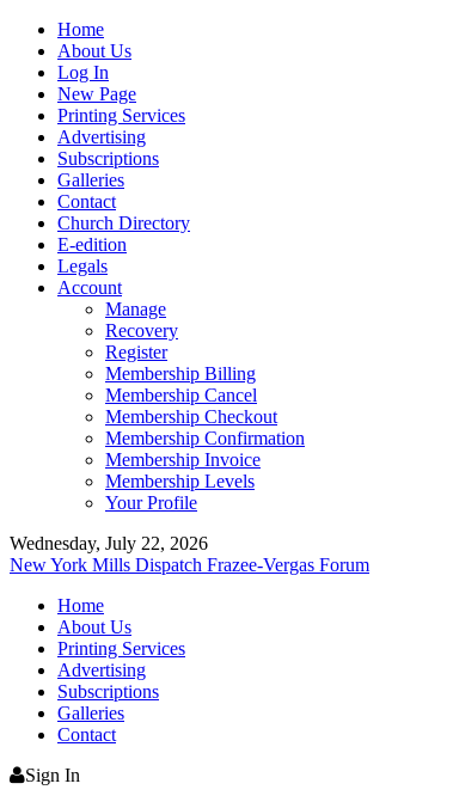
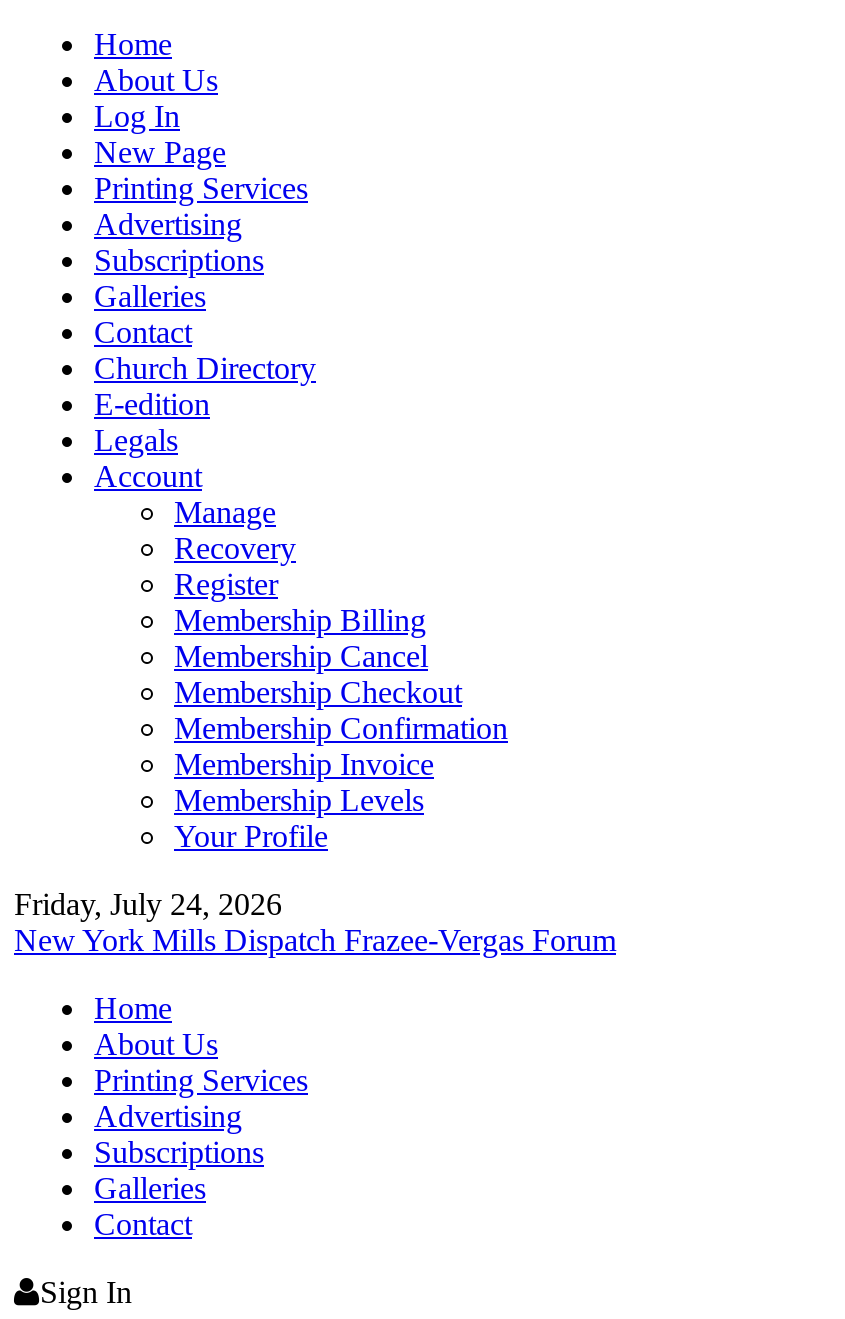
[10,533,208,553] Wednesday, July 22, 2026 -> [14,887,282,921] Friday, July 24, 2026

